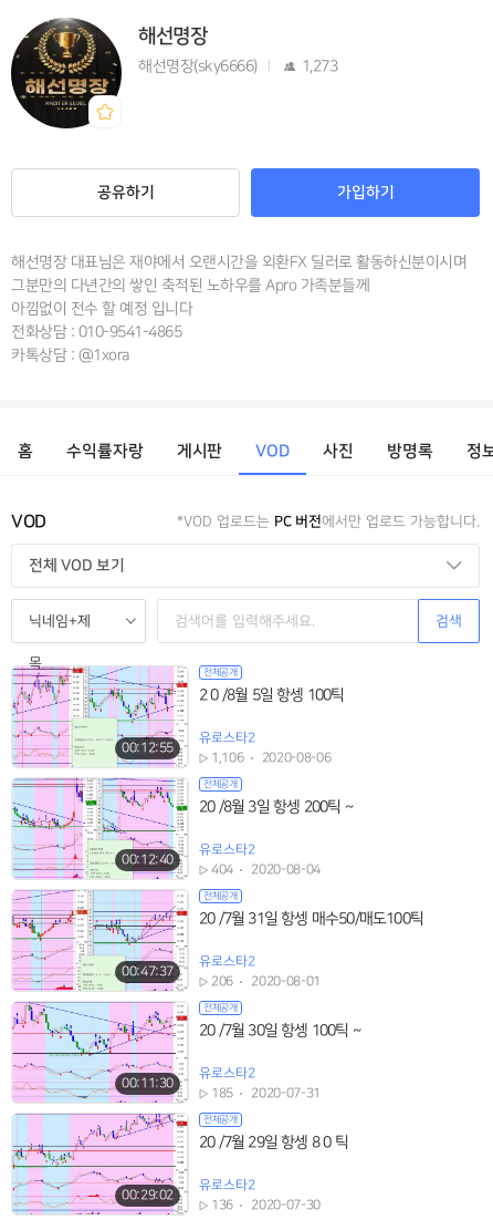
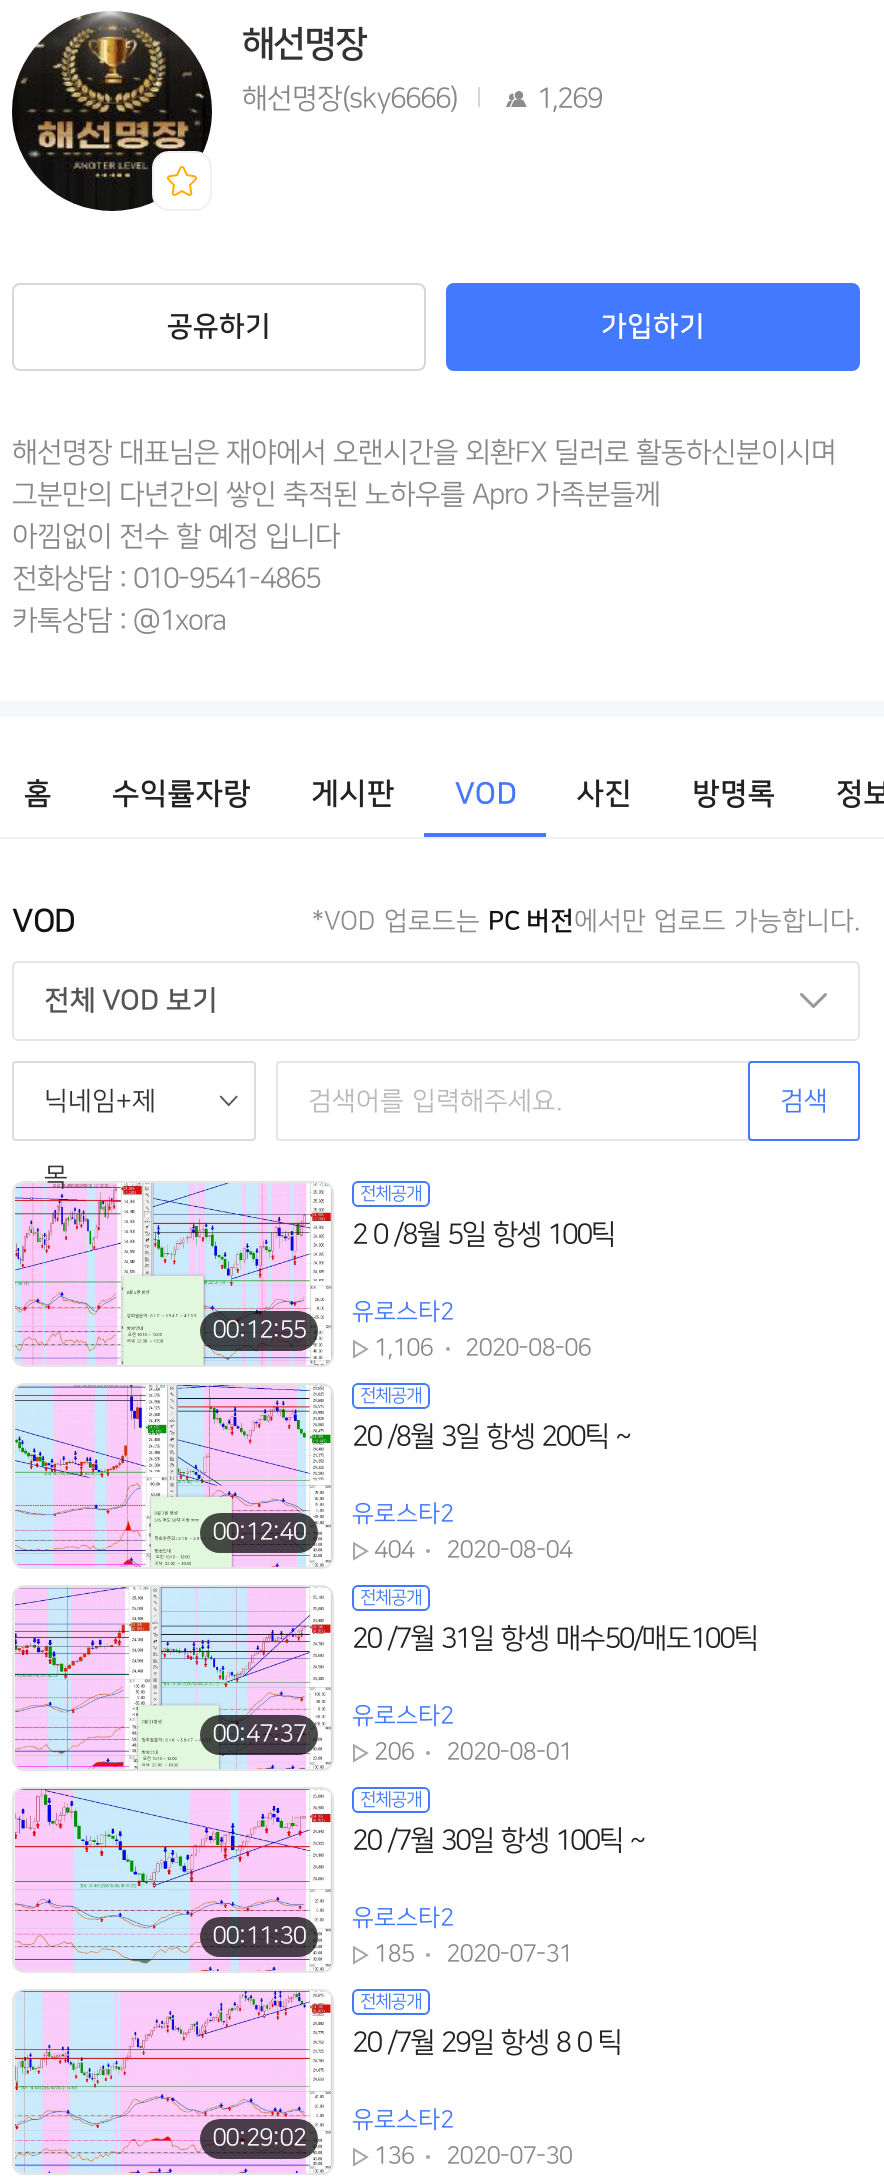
[301,58,337,74] 1,273 -> [537,83,602,113] 1,269

